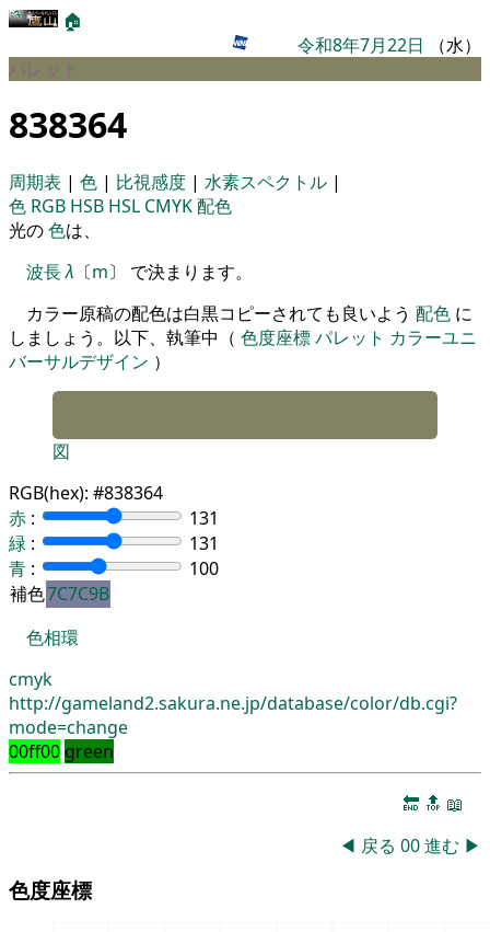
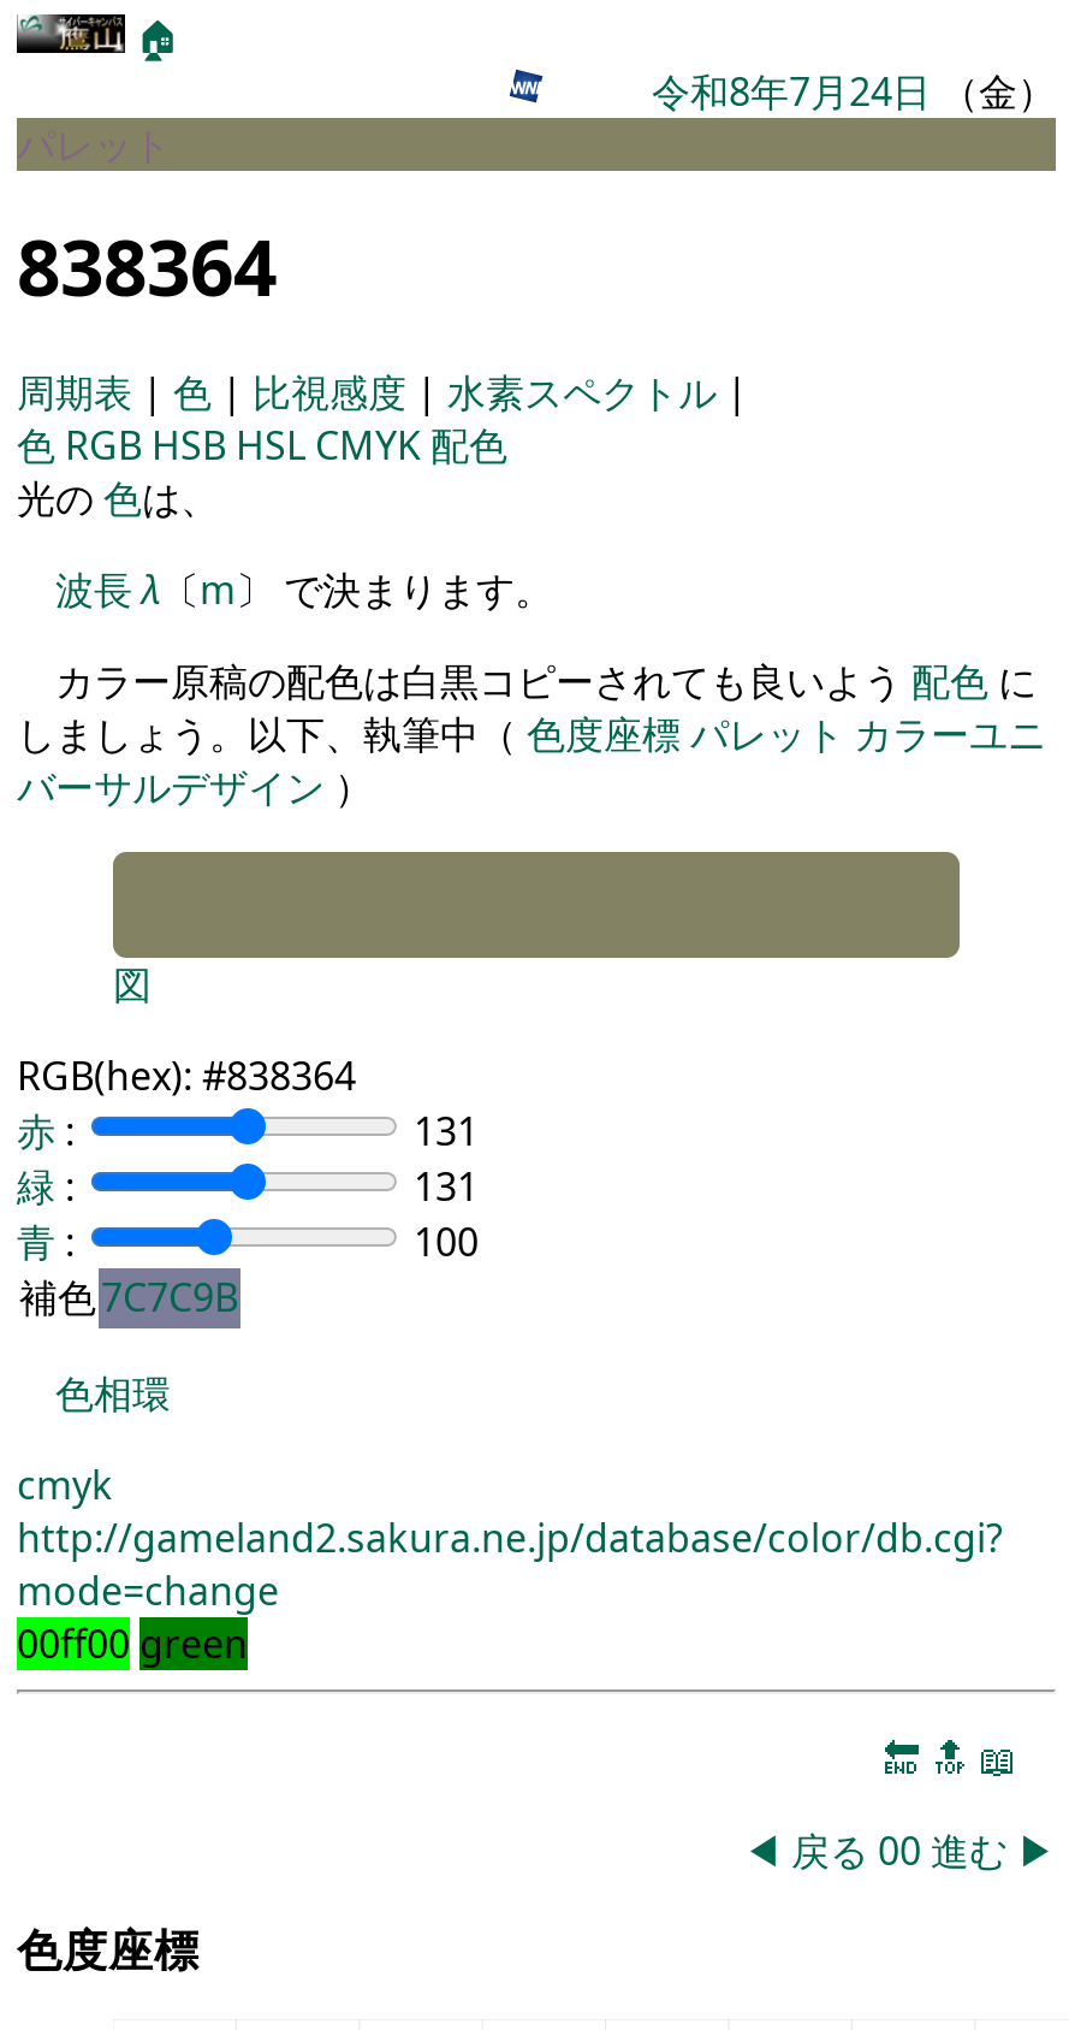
[297,33,481,57] 令和8年7月22日（水） -> [652,65,1056,118] 令和8年7月24日（金）

